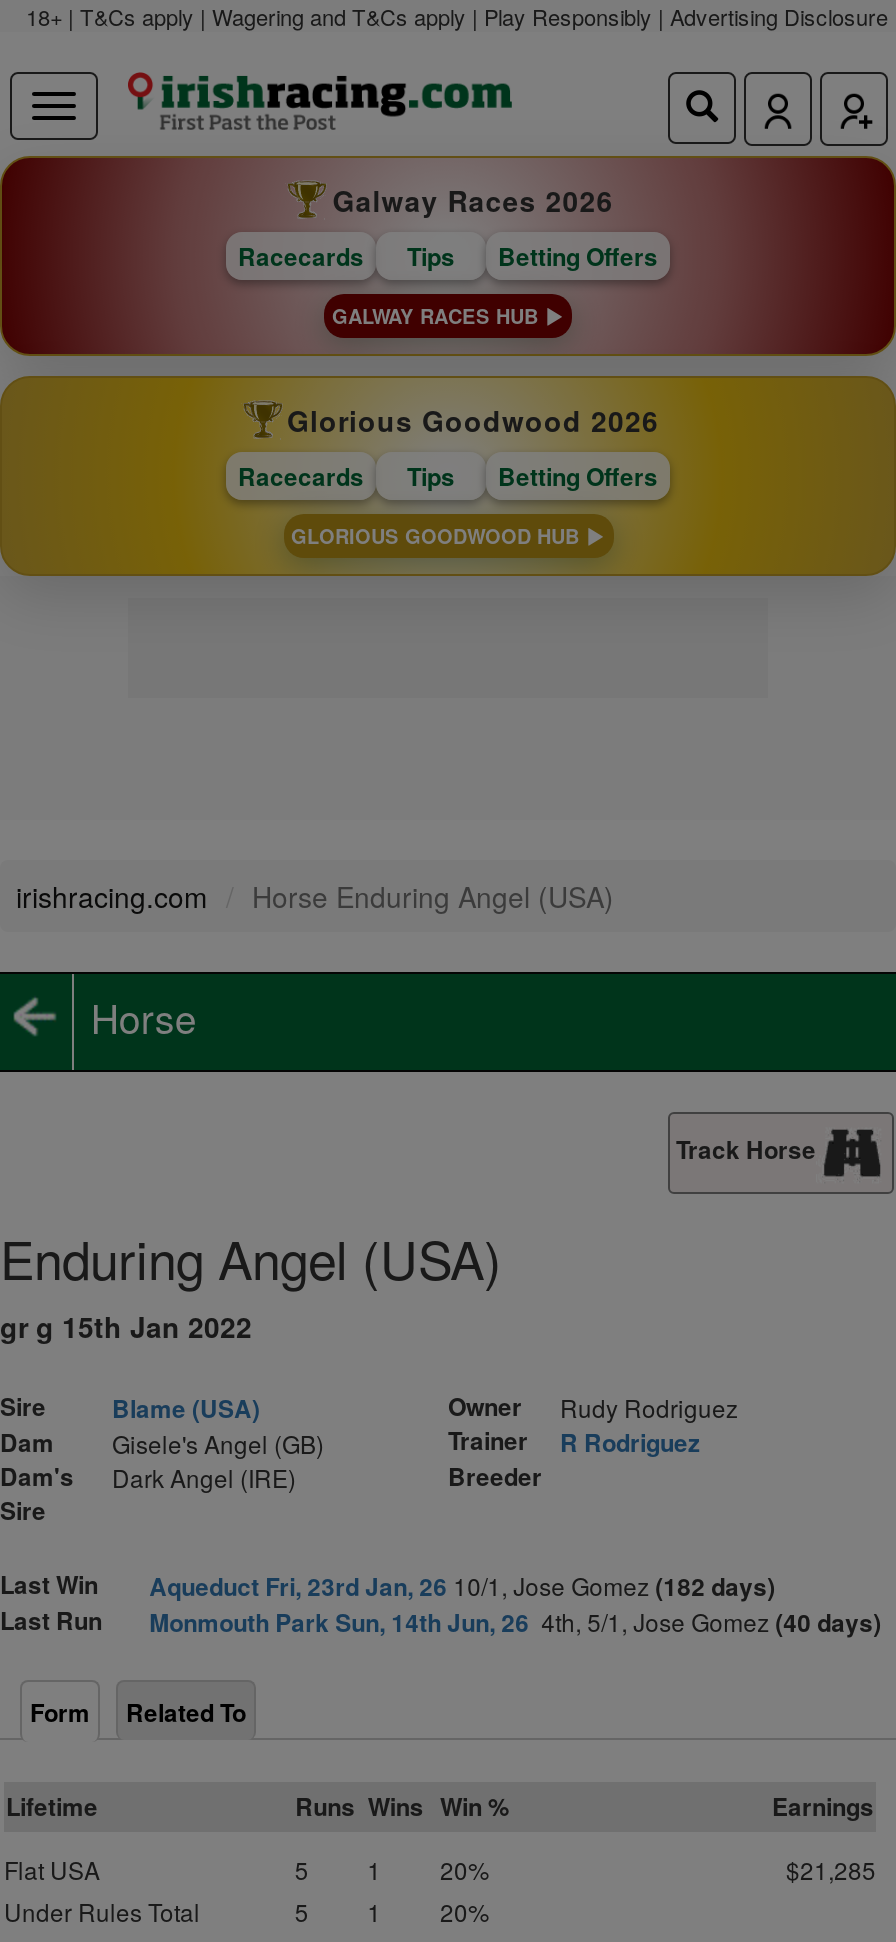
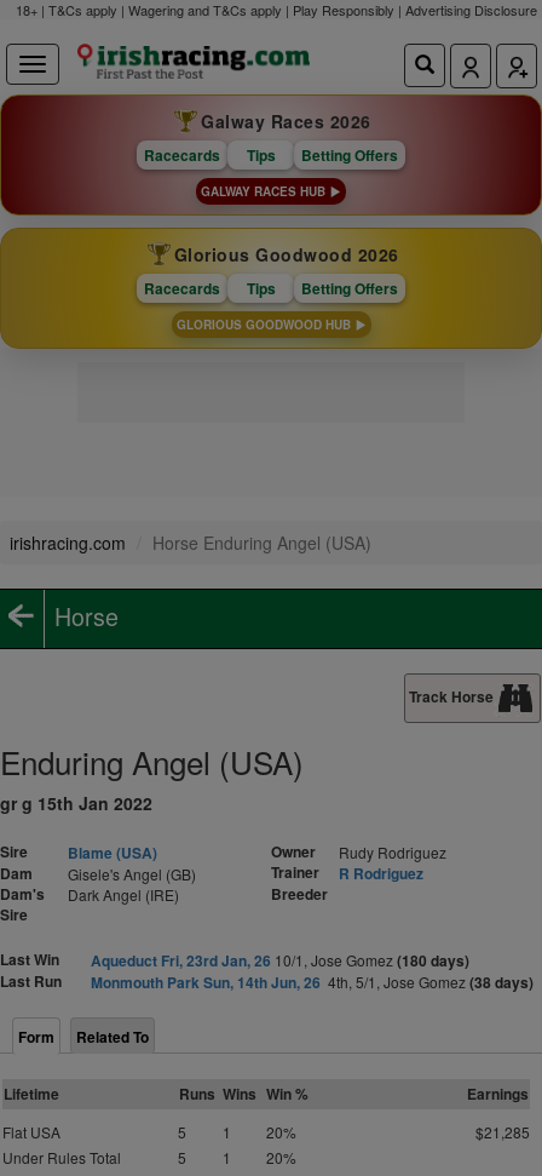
[149,1568,775,1604] Aqueduct Fri, 23rd Jan, 26 10/1, Jose Gomez (182 days) -> [90,950,469,971] Aqueduct Fri, 23rd Jan, 26 10/1, Jose Gomez (180 days)
[149,1604,881,1640] Monmouth Park Sun, 14th Jun, 26 4th, 5/1, Jose Gomez (40 days) -> [90,971,533,993] Monmouth Park Sun, 14th Jun, 26 4th, 5/1, Jose Gomez (38 days)

